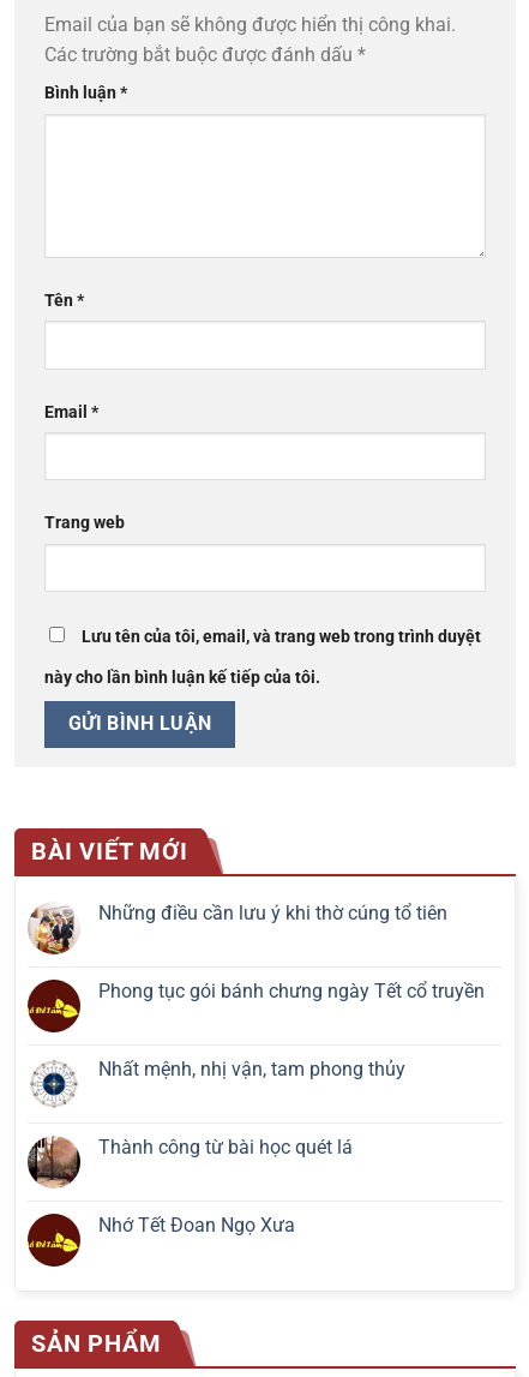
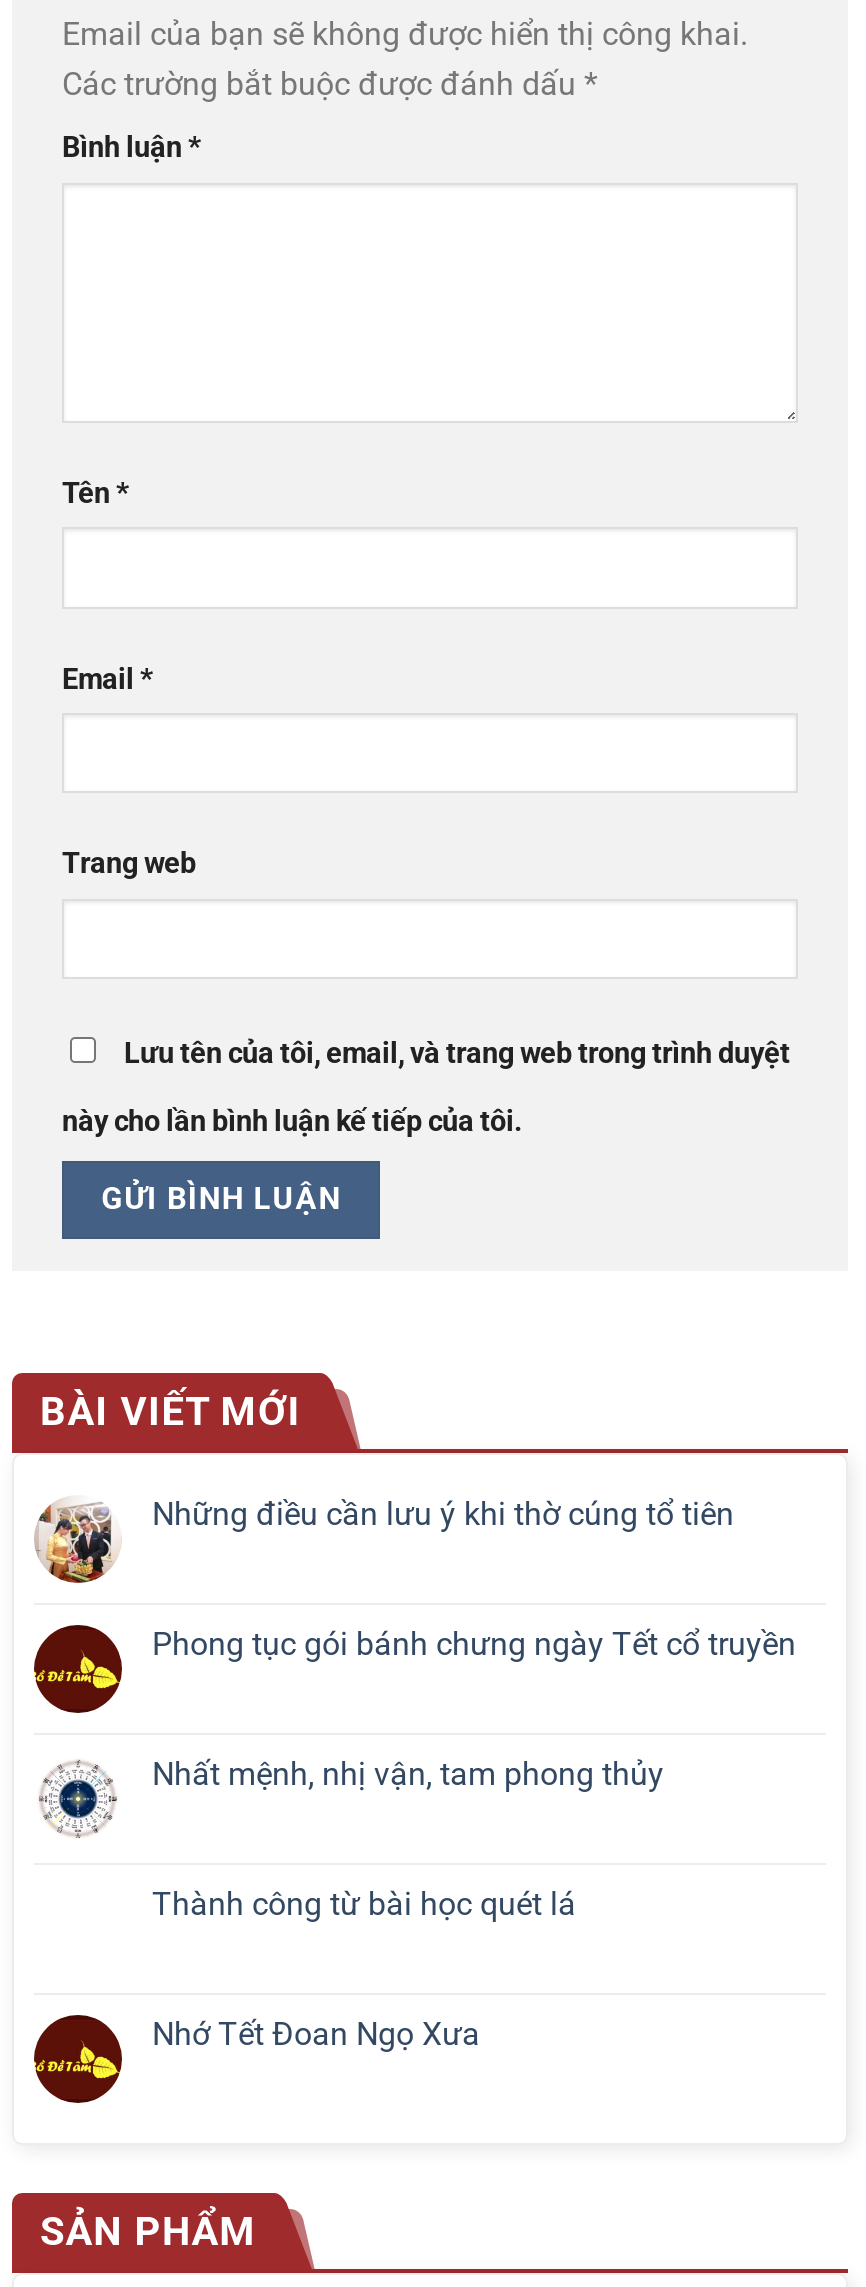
[26,1134,82,1190] [image] -> none

